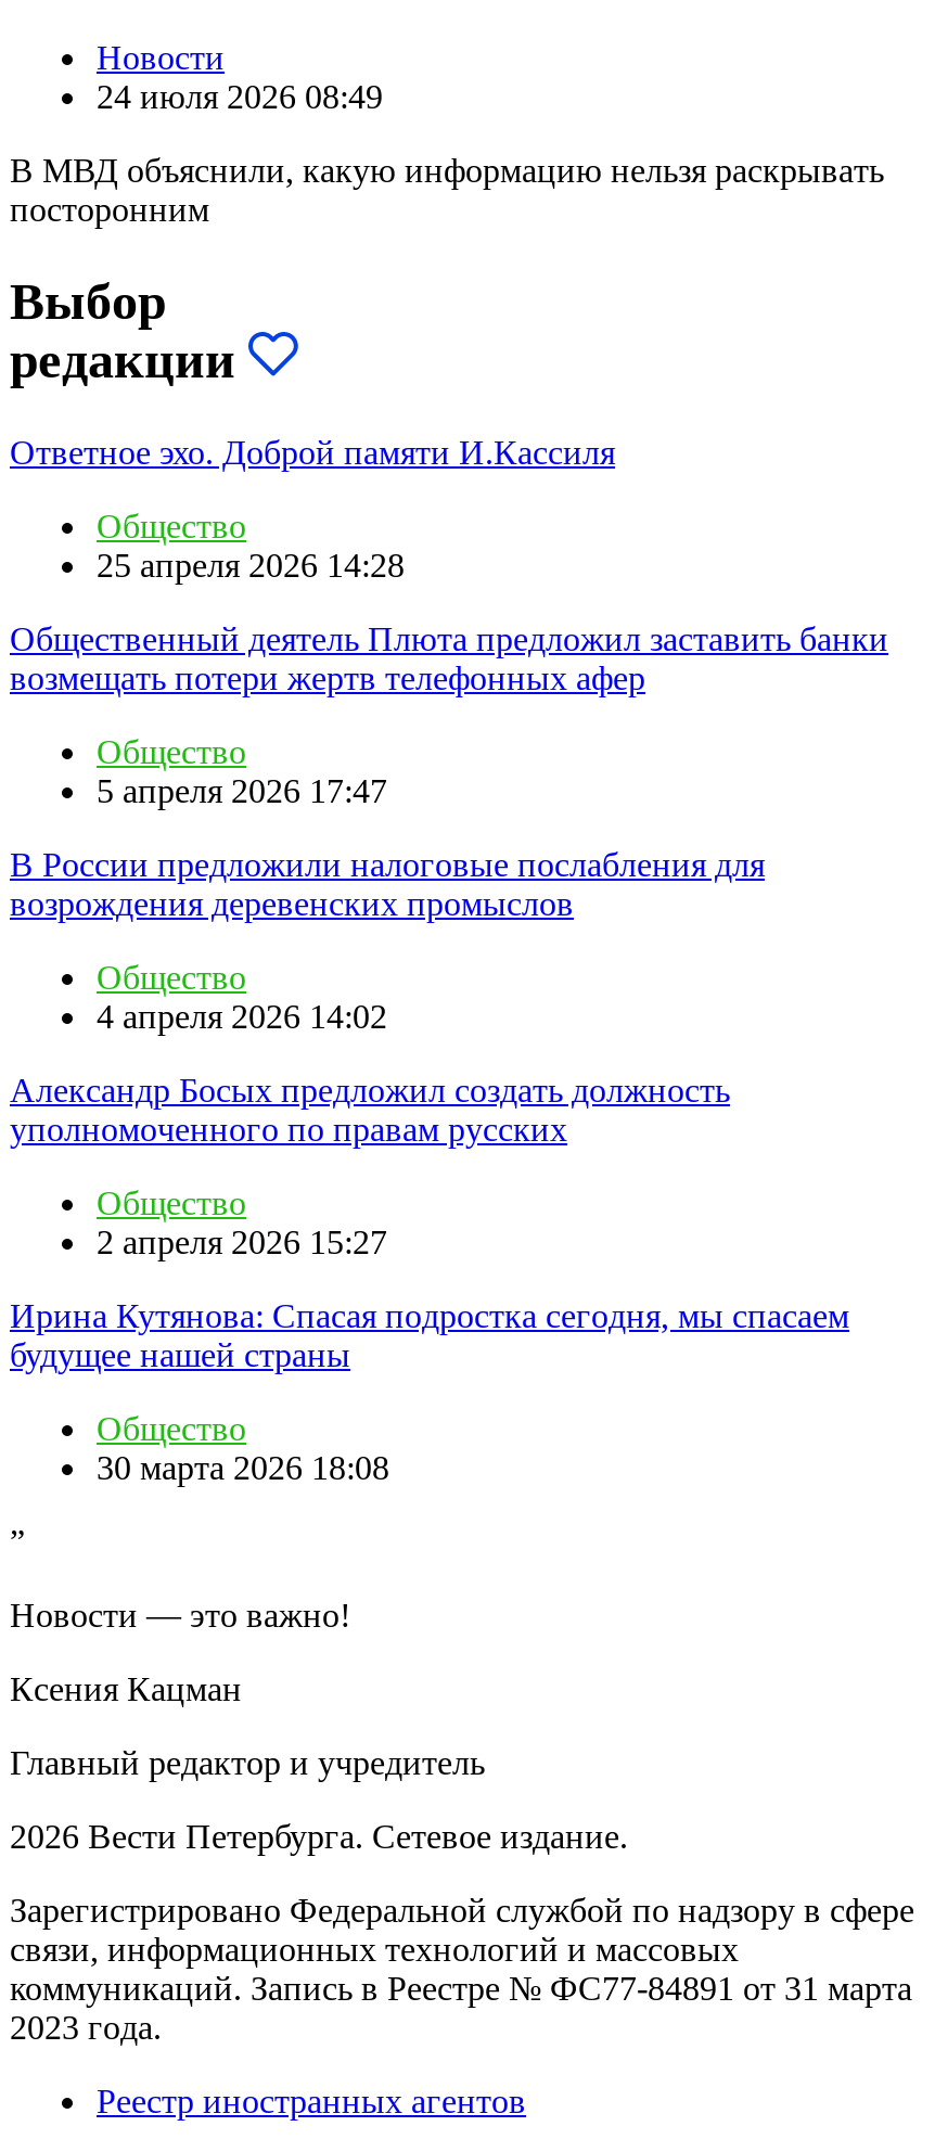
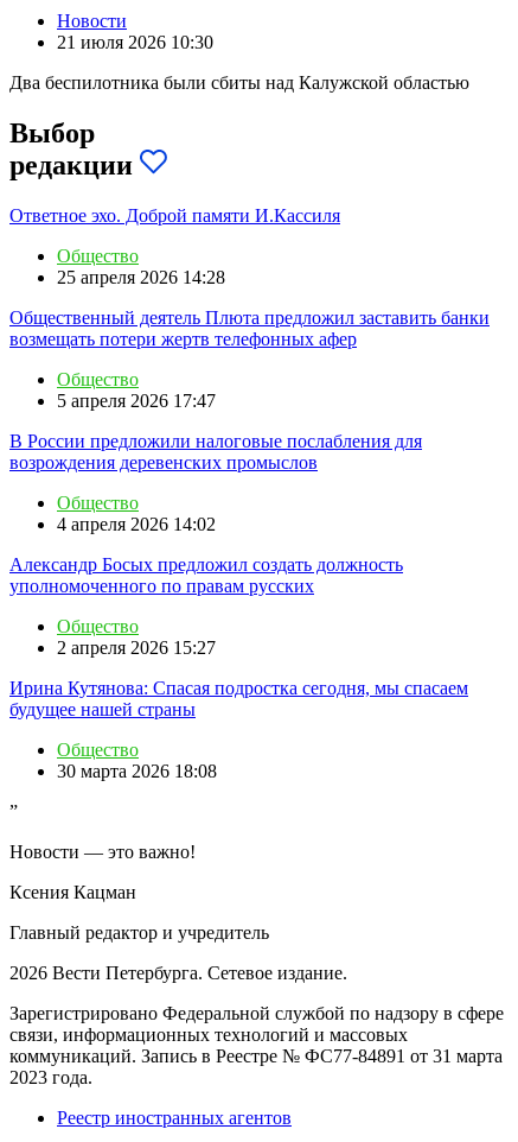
[97,78,383,115] 24 июля 2026 08:49 -> [57,32,213,52] 21 июля 2026 10:30
[10,152,884,228] В МВД объяснили, какую информацию нельзя раскрывать | посторонним -> [9,73,469,93] Два беспилотника были сбиты над Калужской областью

